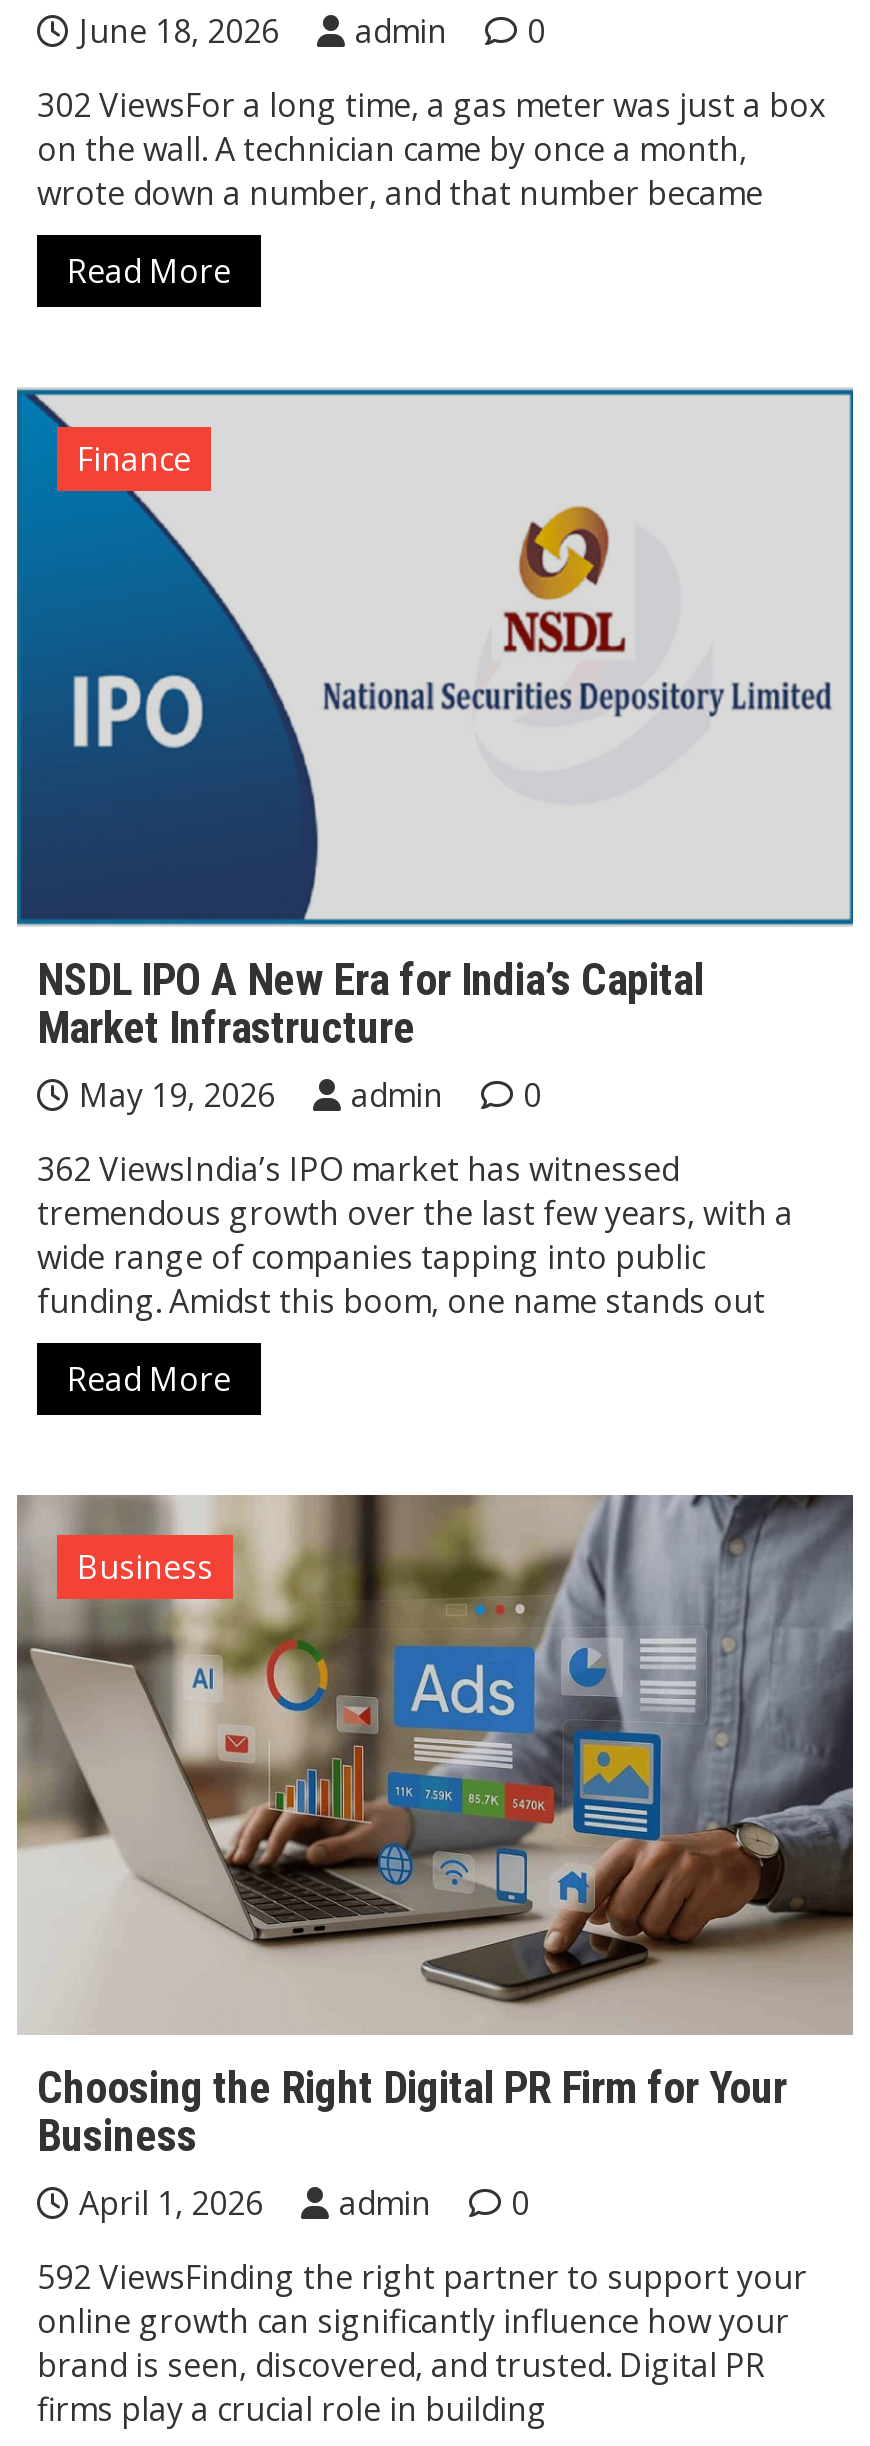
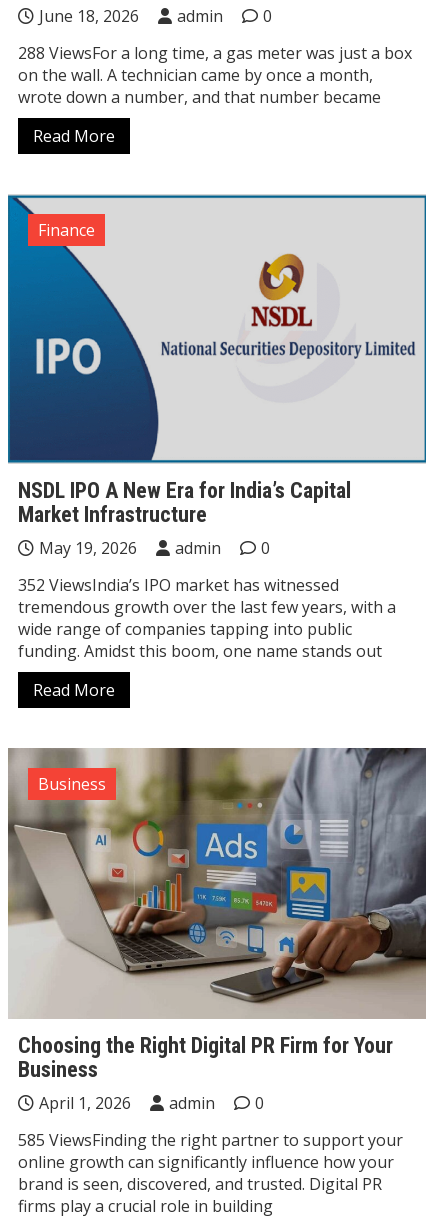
[37,83,825,127] 302 ViewsFor a long time, a gas meter was just a box -> [18,42,412,64] 288 ViewsFor a long time, a gas meter was just a box
[37,1148,679,1192] 362 ViewsIndia’s IPO market has witnessed -> [18,574,339,596] 352 ViewsIndia’s IPO market has witnessed
[37,2255,807,2299] 592 ViewsFinding the right partner to support your -> [18,1129,403,1151] 585 ViewsFinding the right partner to support your

